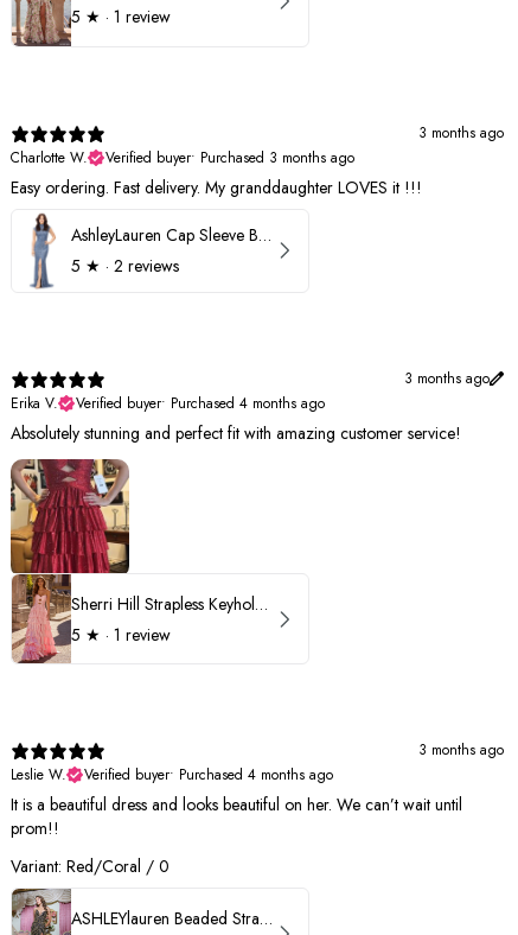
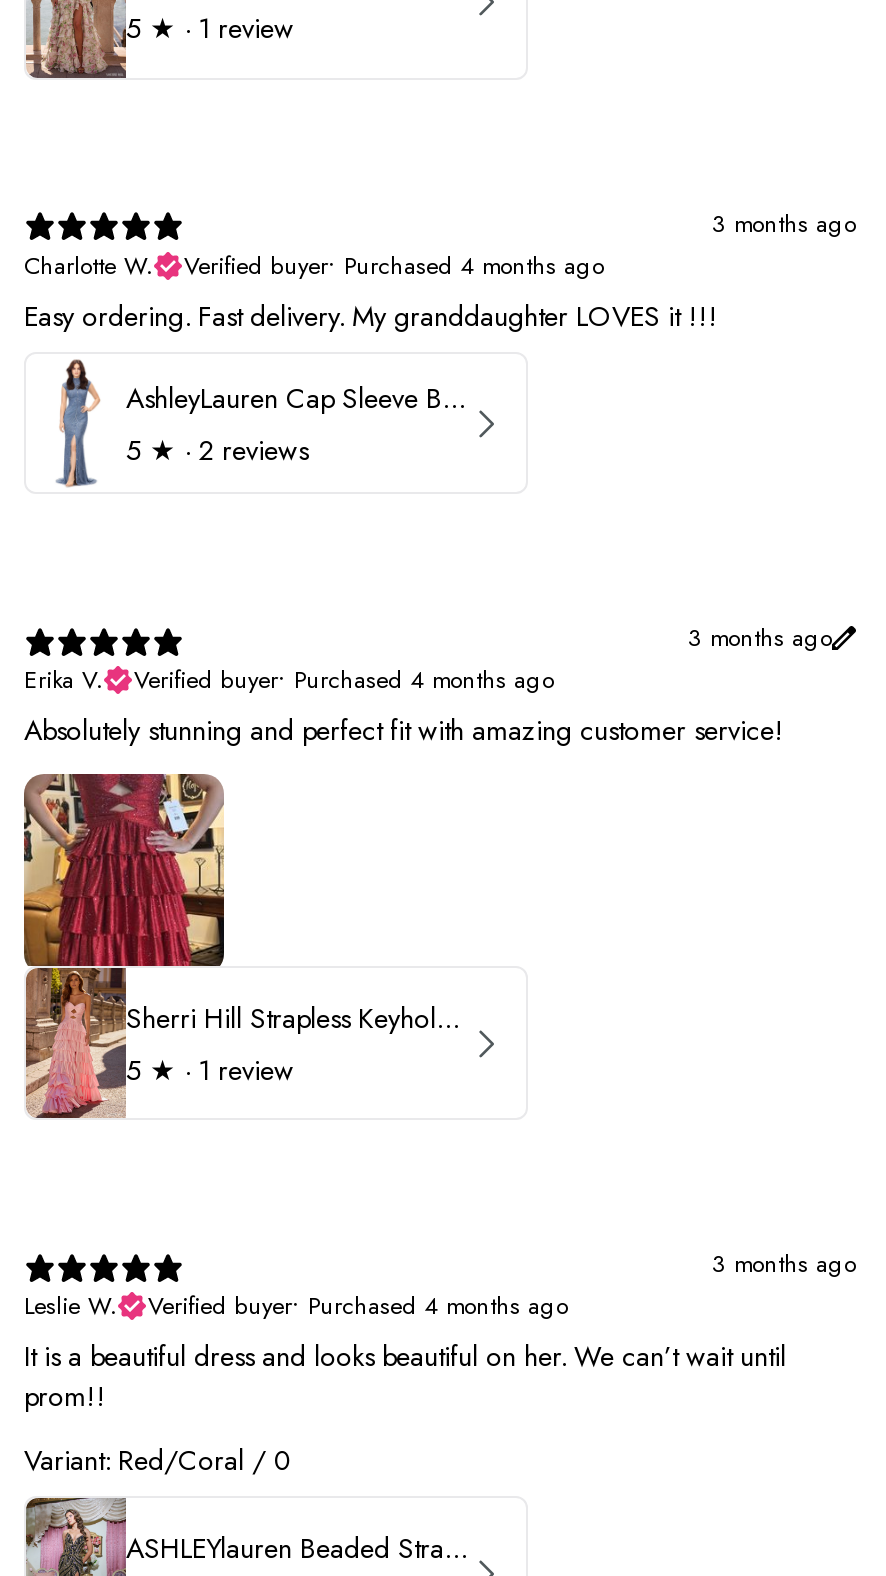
[105,147,354,168] Verified buyer • Purchased 3 months ago -> [184,247,604,283] Verified buyer • Purchased 4 months ago

